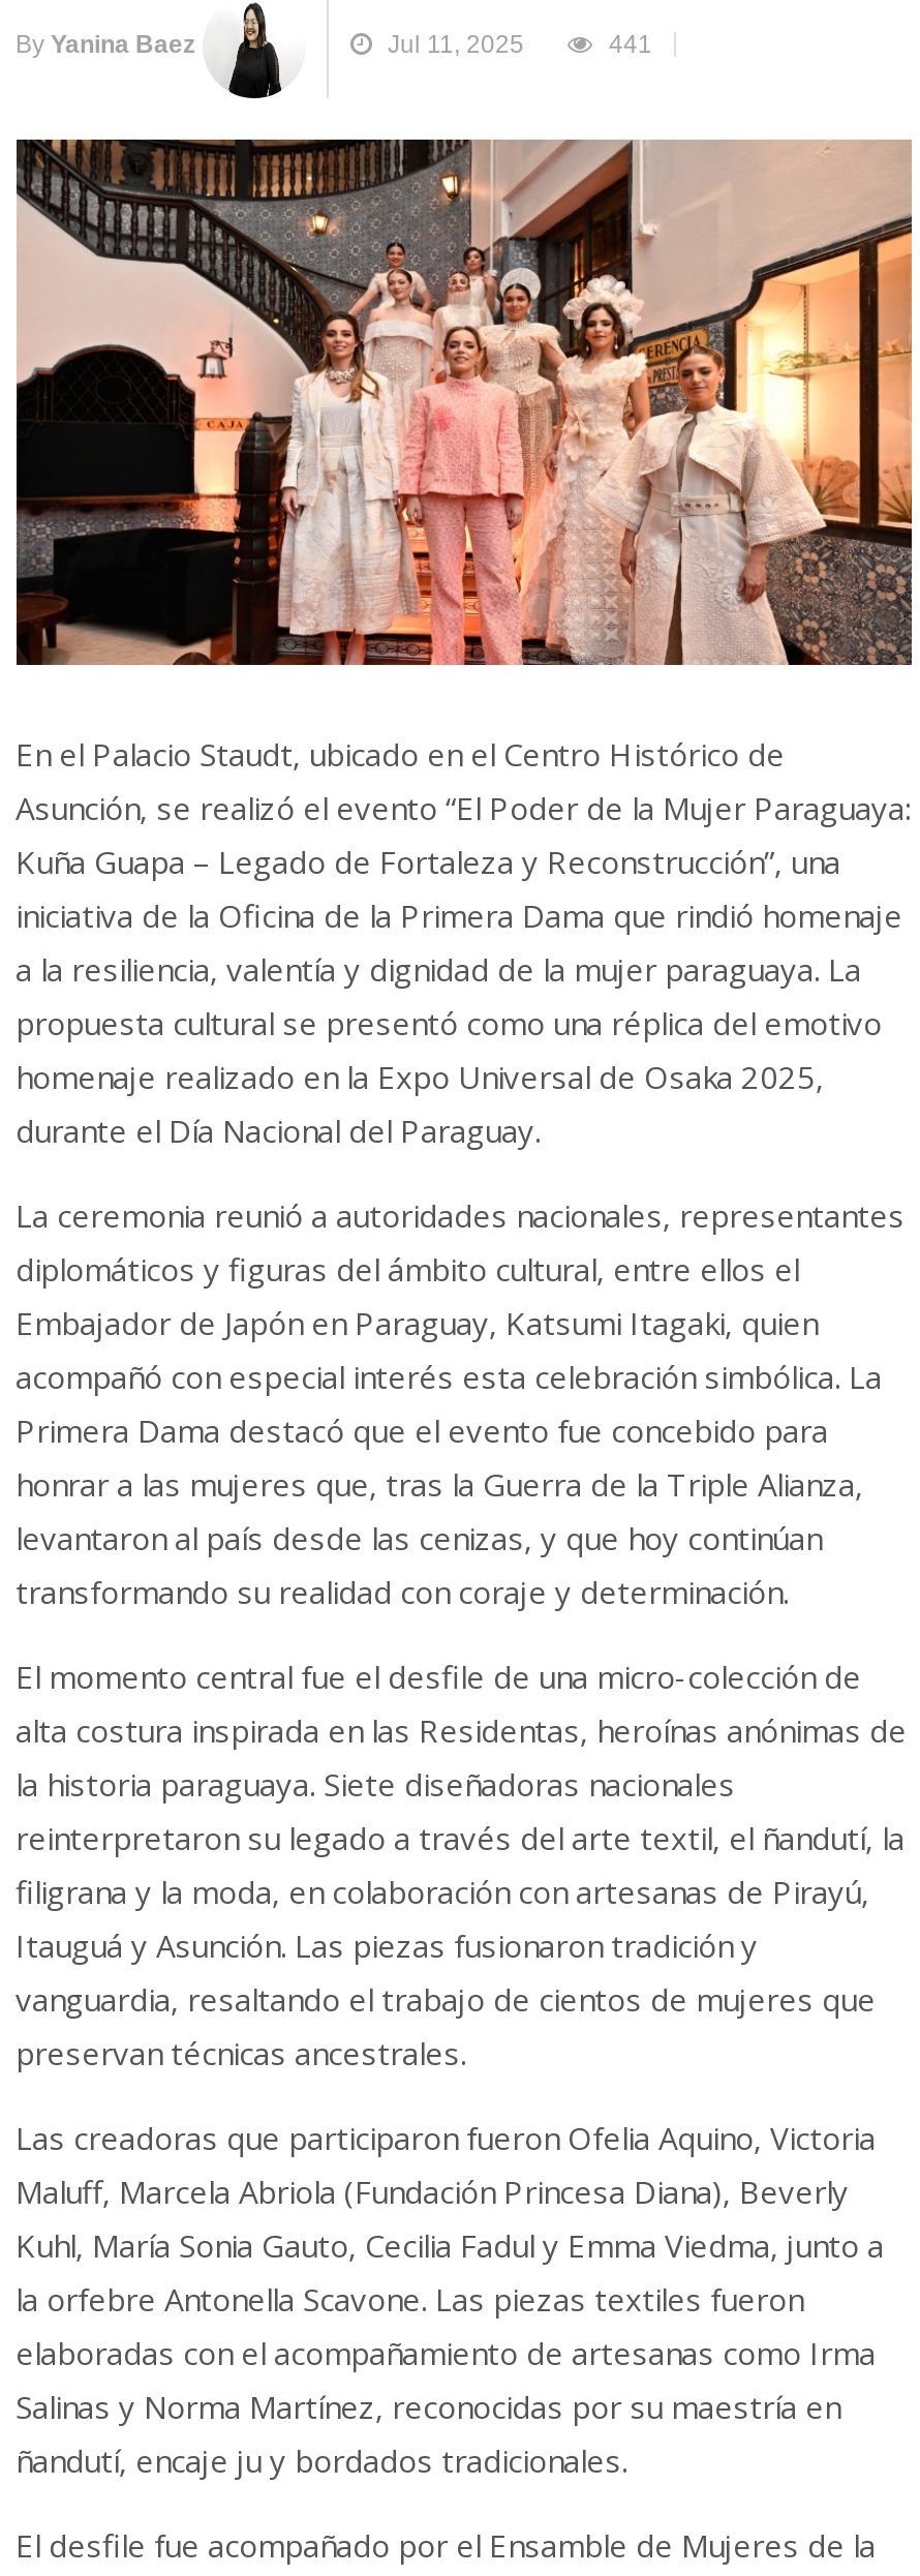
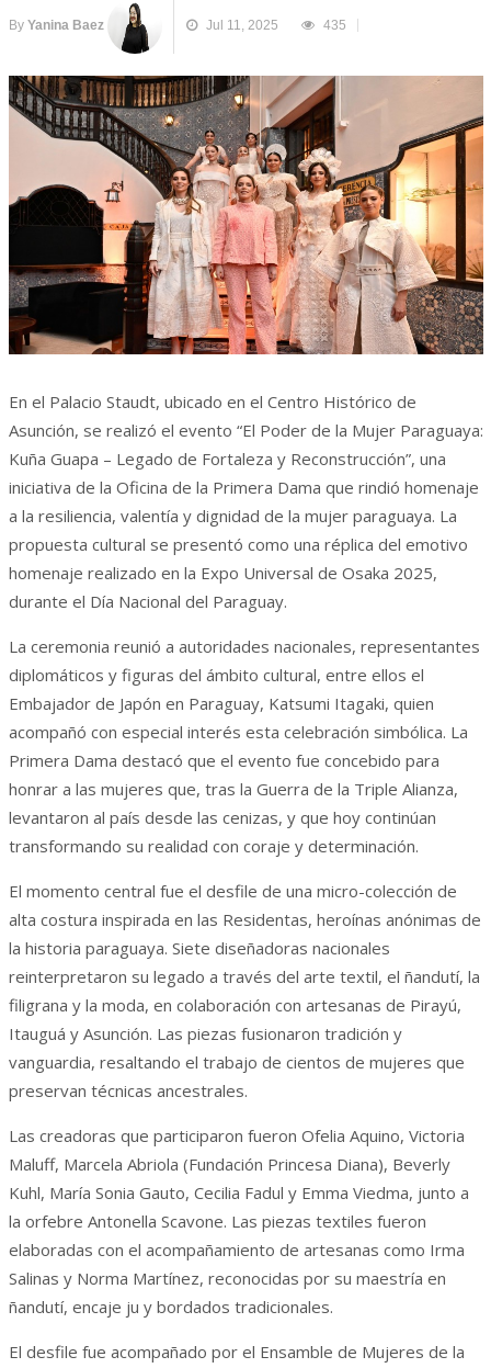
[603,30,652,59] 441 -> [319,17,346,33] 435

